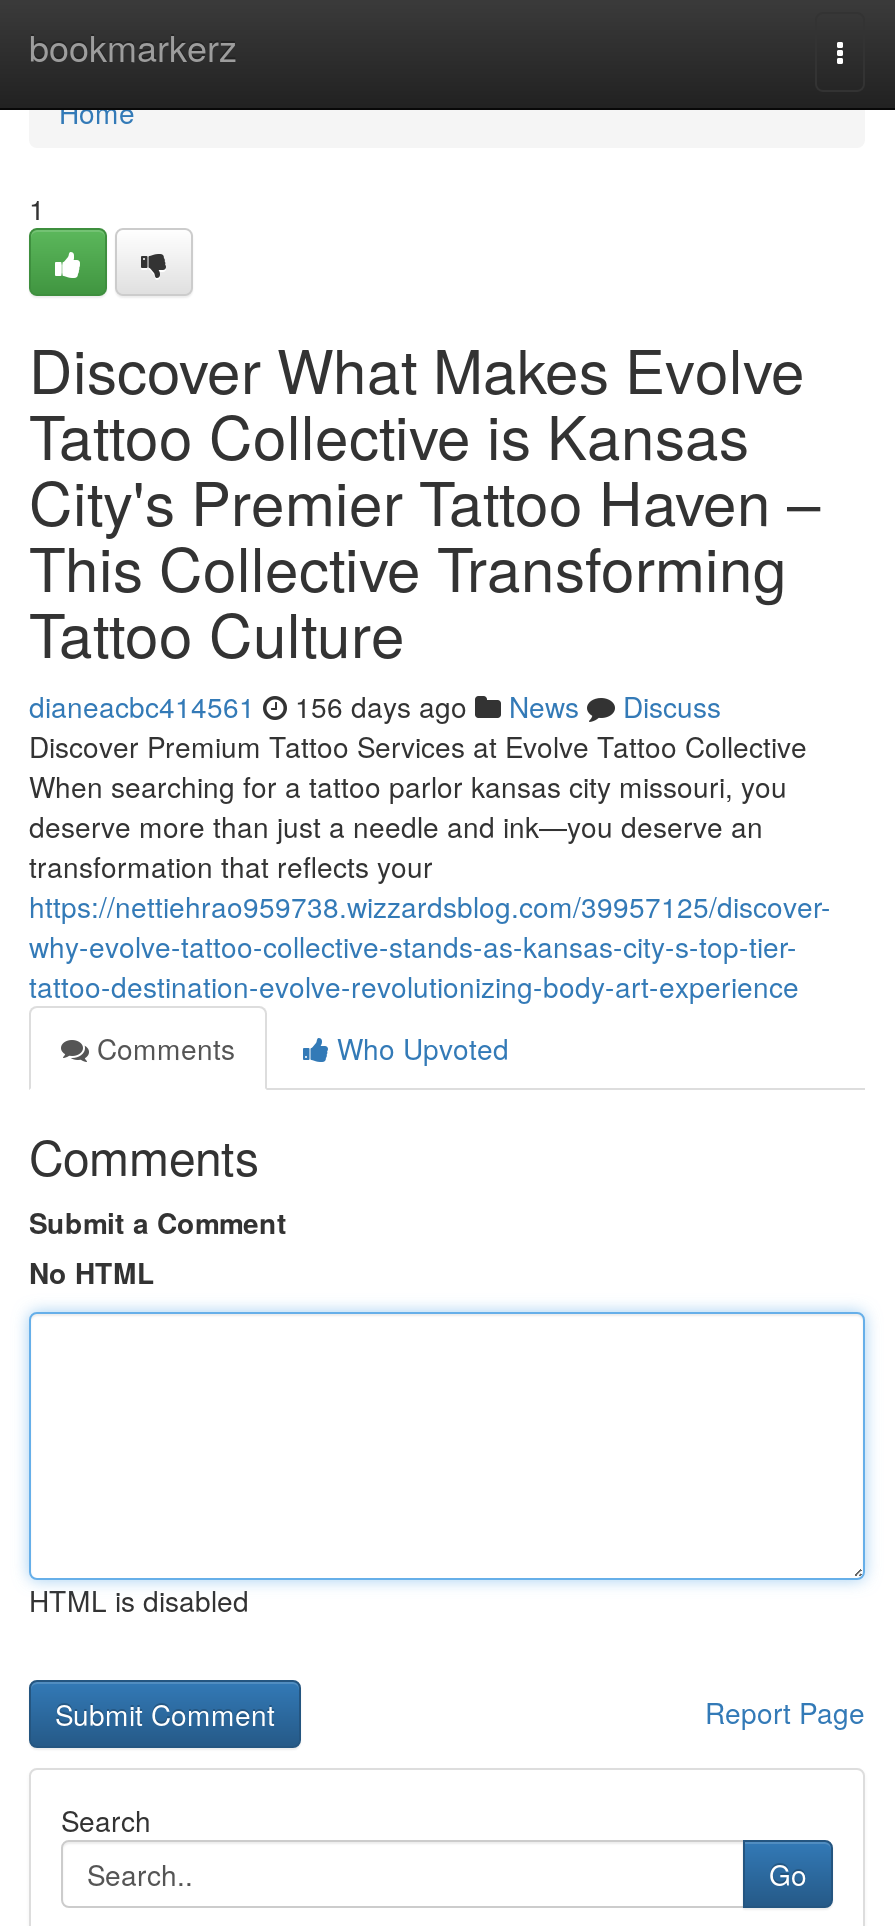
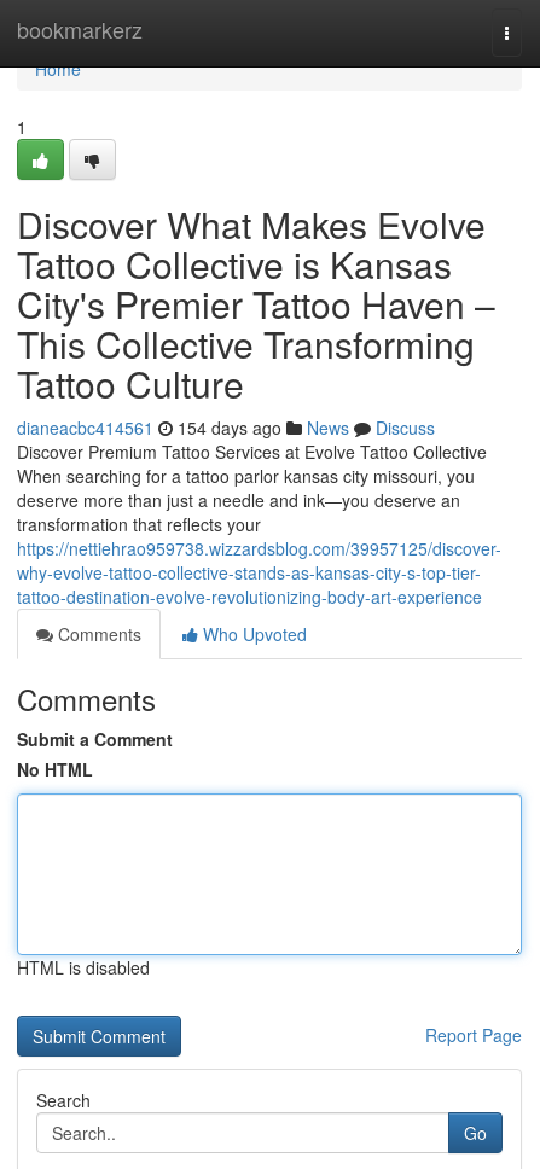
[29,686,721,726] dianeacbc414561 156 days ago News Discuss -> [17,415,435,440] dianeacbc414561 154 days ago News Discuss

